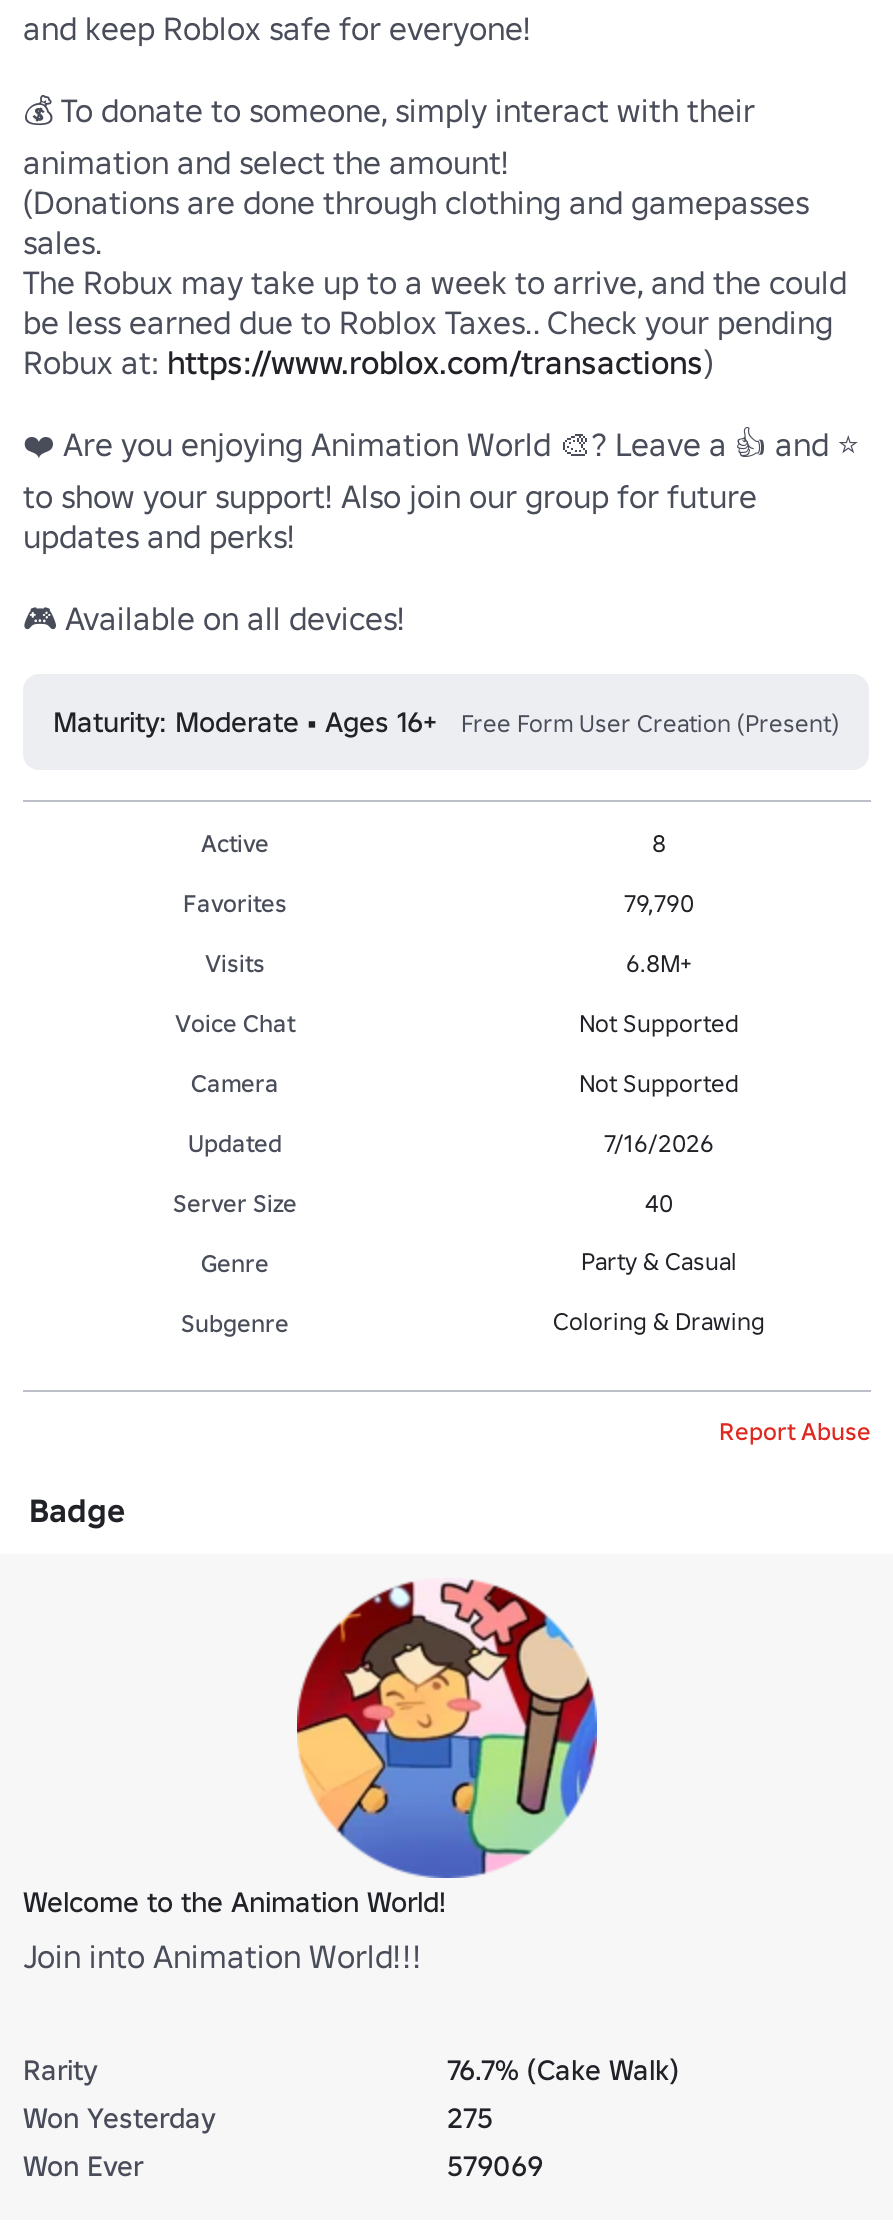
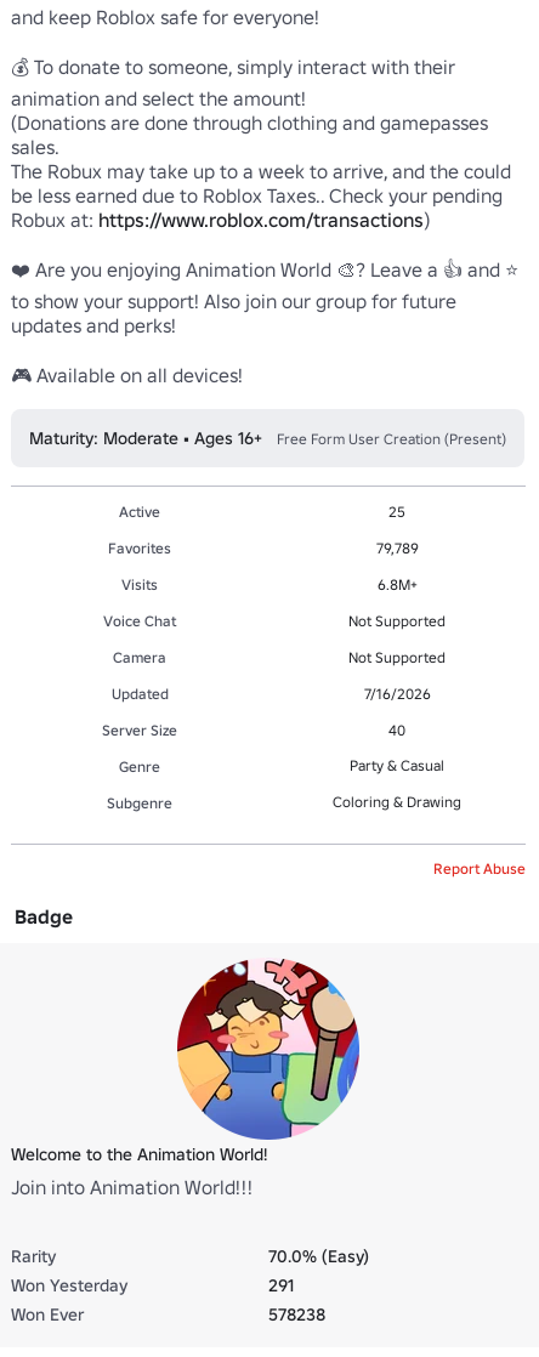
[652,827,666,857] 8 -> [388,502,405,520] 25
[624,887,694,917] 79,790 -> [376,538,418,557] 79,789
[447,2051,679,2087] 76.7% (Cake Walk) -> [268,1245,369,1267] 70.0% (Easy)
[447,2099,493,2135] 275 -> [268,1274,294,1296] 291
[447,2147,543,2183] 579069 -> [268,1303,325,1325] 578238

